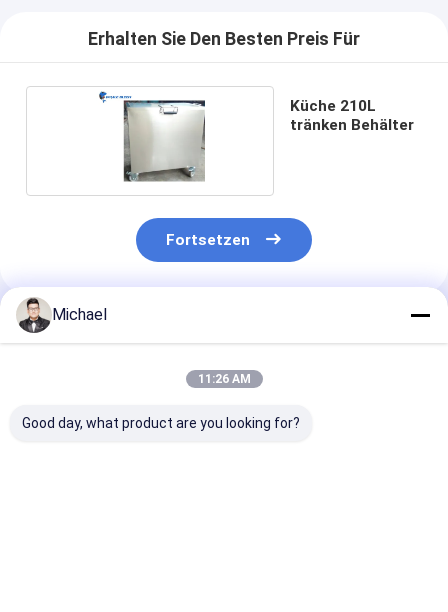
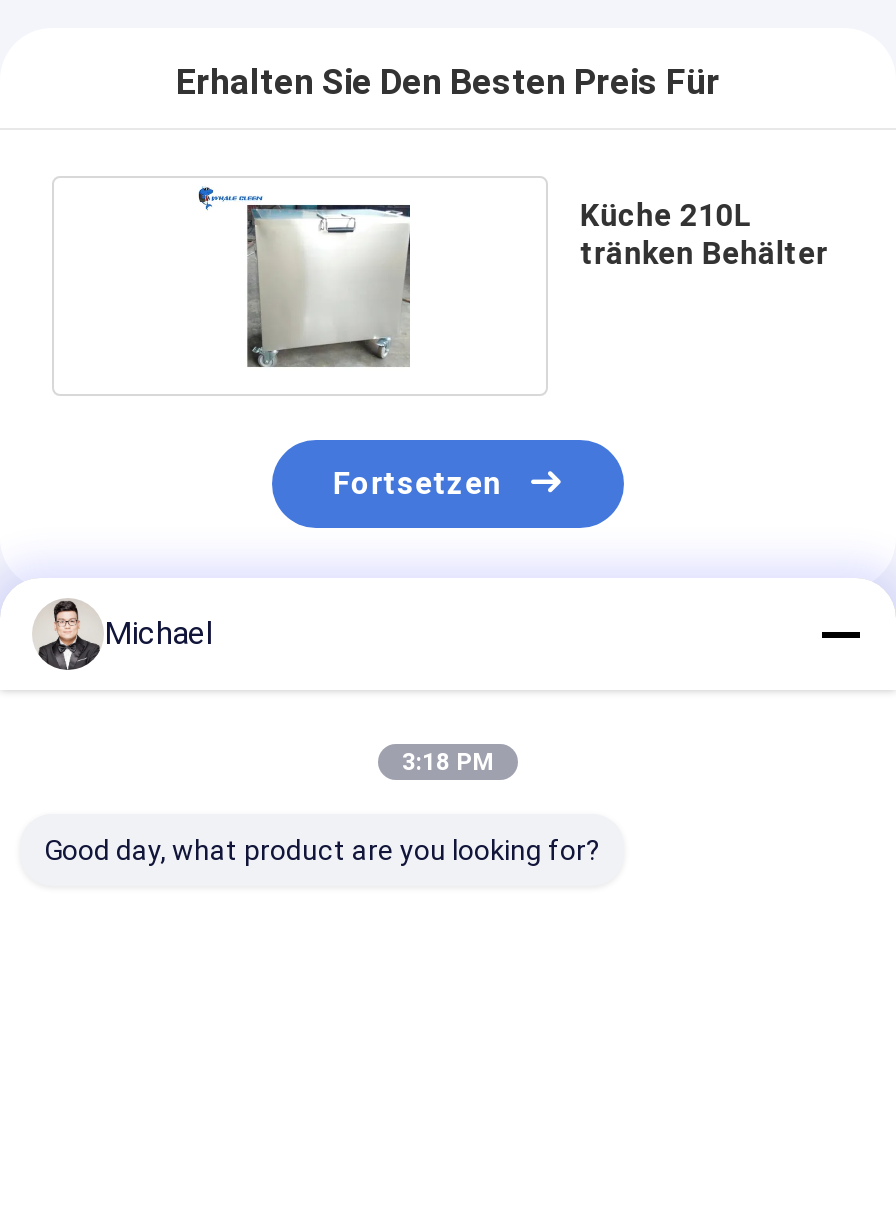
[197,372,250,386] 11:26 AM -> [402,748,494,776] 3:18 PM

